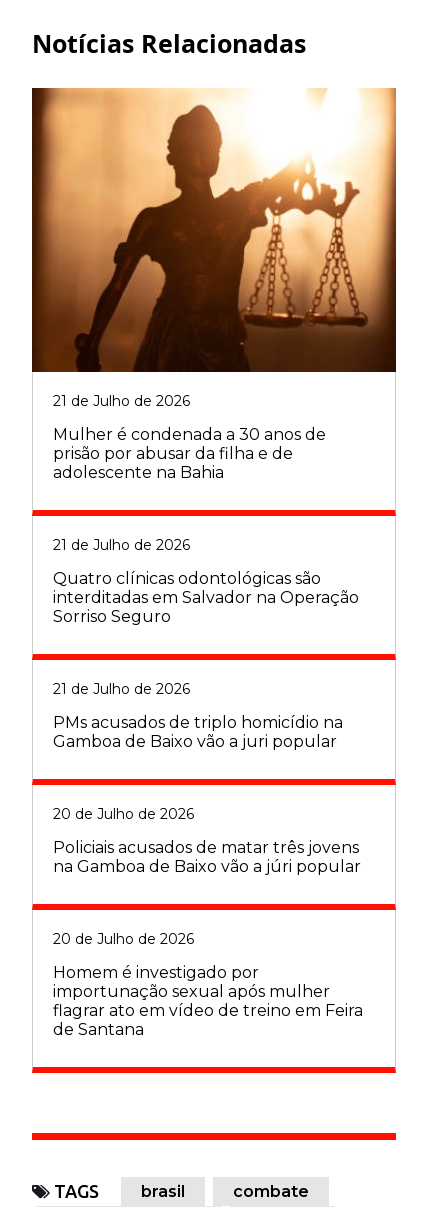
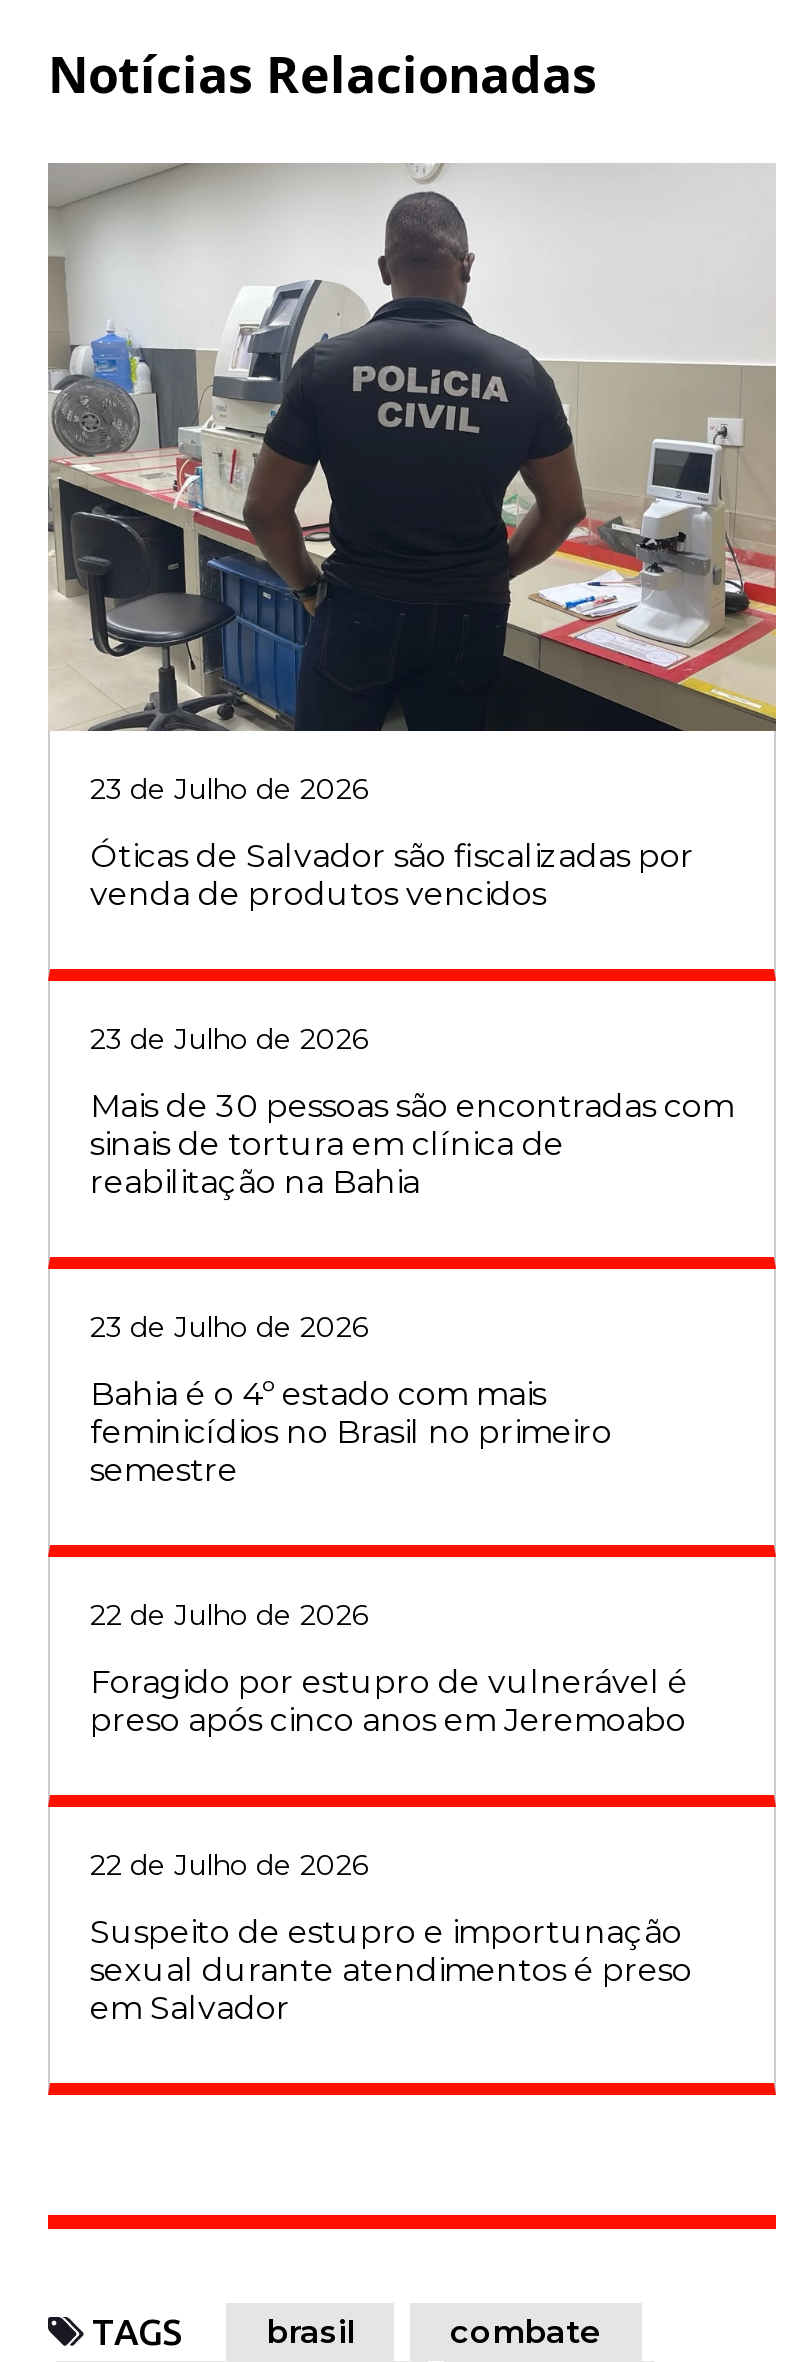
[31,87,397,410] [image] | 21 de Julho de 2026 -> [46,161,778,807] [image] | 23 de Julho de 2026
[53,425,326,482] Mulher é condenada a 30 anos de | prisão por abusar da filha e de | adolescente na Bahia -> [90,837,694,913] Óticas de Salvador são fiscalizadas por | venda de produtos vencidos
[53,536,190,554] 21 de Julho de 2026 -> [90,1021,368,1057] 23 de Julho de 2026
[53,569,359,626] Quatro clínicas odontológicas são | interditadas em Salvador na Operação | Sorriso Seguro -> [90,1087,734,1201] Mais de 30 pessoas são encontradas com | sinais de tortura em clínica de | reabilitação na Bahia
[53,680,190,698] 21 de Julho de 2026 -> [90,1309,368,1345] 23 de Julho de 2026
[53,713,343,751] PMs acusados de triplo homicídio na | Gamboa de Baixo vão a juri popular -> [90,1375,612,1489] Bahia é o 4º estado com mais | feminicídios no Brasil no primeiro | semestre
[53,805,194,823] 20 de Julho de 2026 -> [90,1597,368,1633] 22 de Julho de 2026
[53,838,361,876] Policiais acusados de matar três jovens | na Gamboa de Baixo vão a júri popular -> [90,1663,688,1739] Foragido por estupro de vulnerável é | preso após cinco anos em Jeremoabo
[53,930,194,948] 20 de Julho de 2026 -> [90,1847,368,1883] 22 de Julho de 2026
[53,963,363,1039] Homem é investigado por | importunação sexual após mulher | flagrar ato em vídeo de treino em Feira | de Santana -> [90,1913,692,2027] Suspeito de estupro e importunação | sexual durante atendimentos é preso | em Salvador

